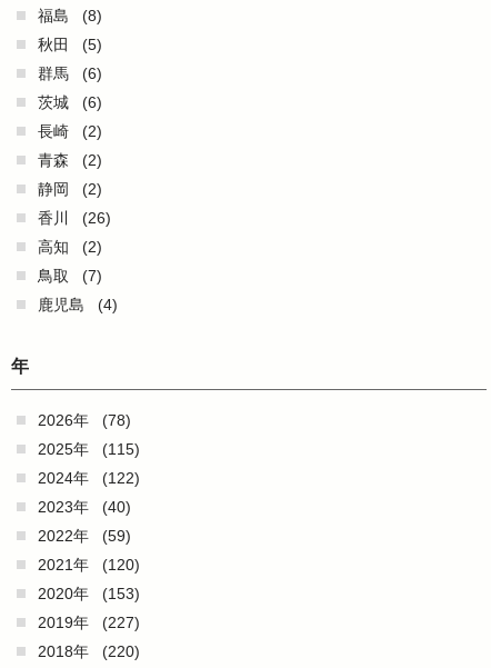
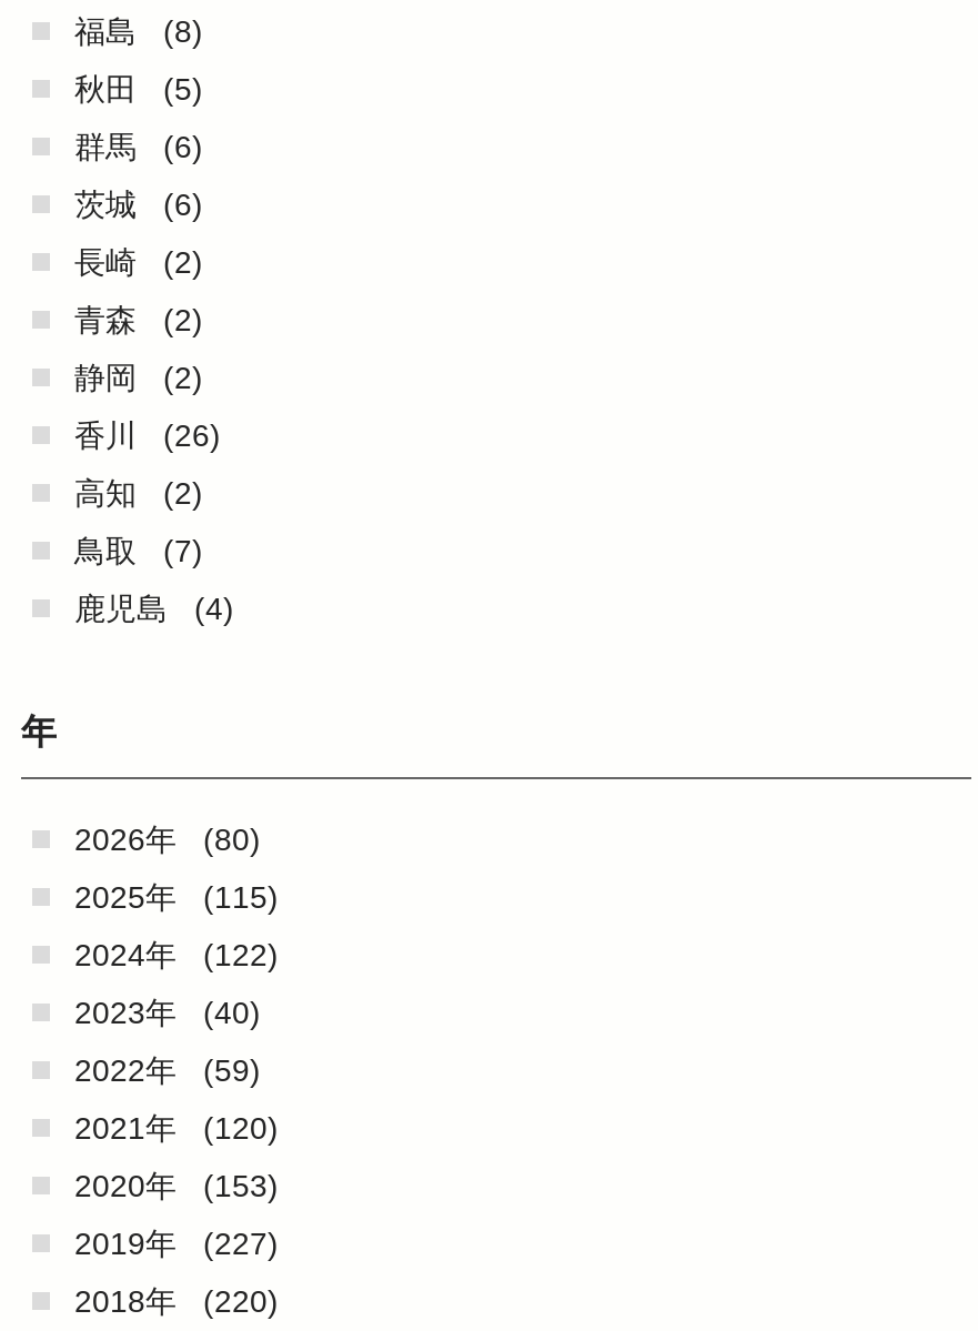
[38,411,131,429] 2026年 (78) -> [74,821,261,856] 2026年 (80)

